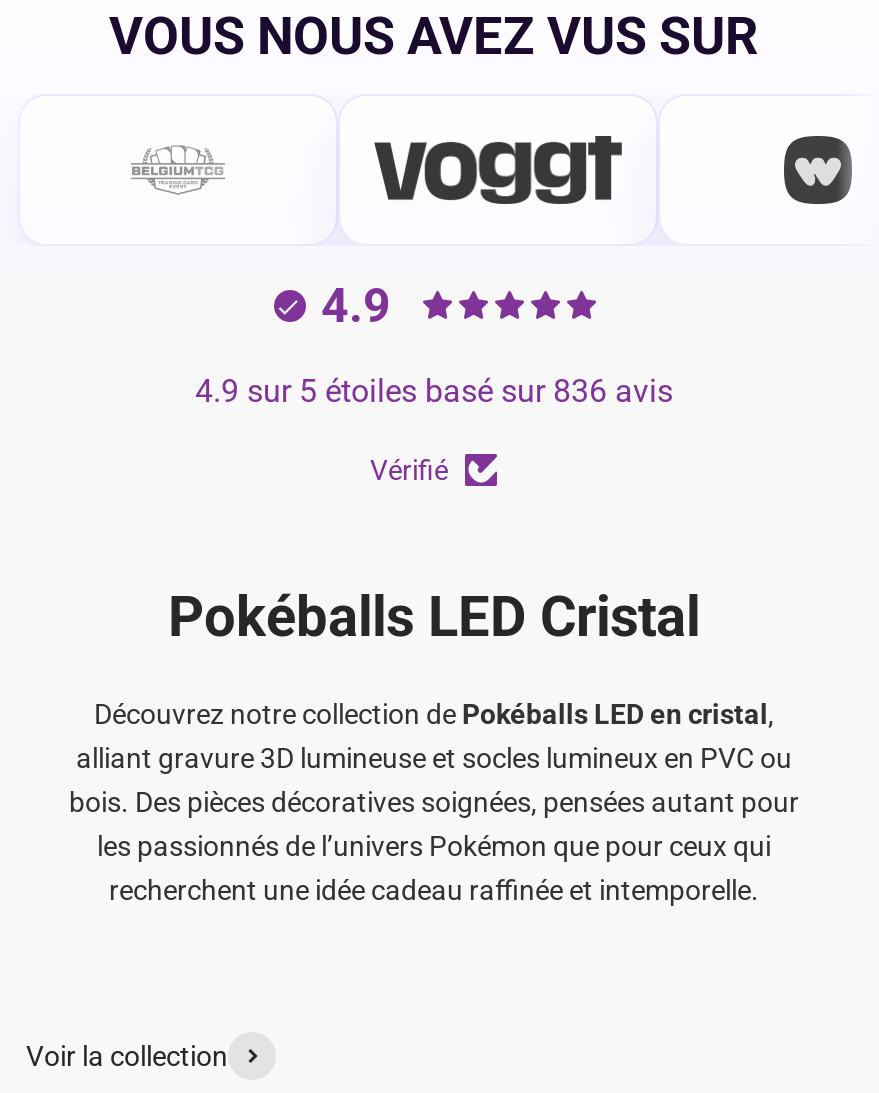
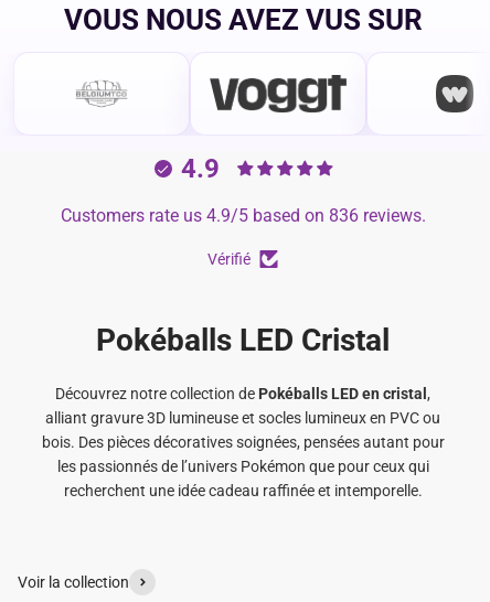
[195,372,673,410] 4.9 sur 5 étoiles basé sur 836 avis -> [60,205,425,226] Customers rate us 4.9/5 based on 836 reviews.

